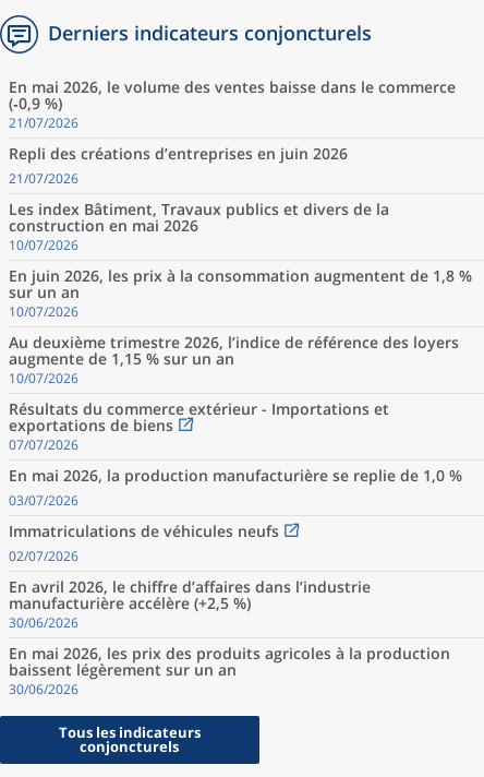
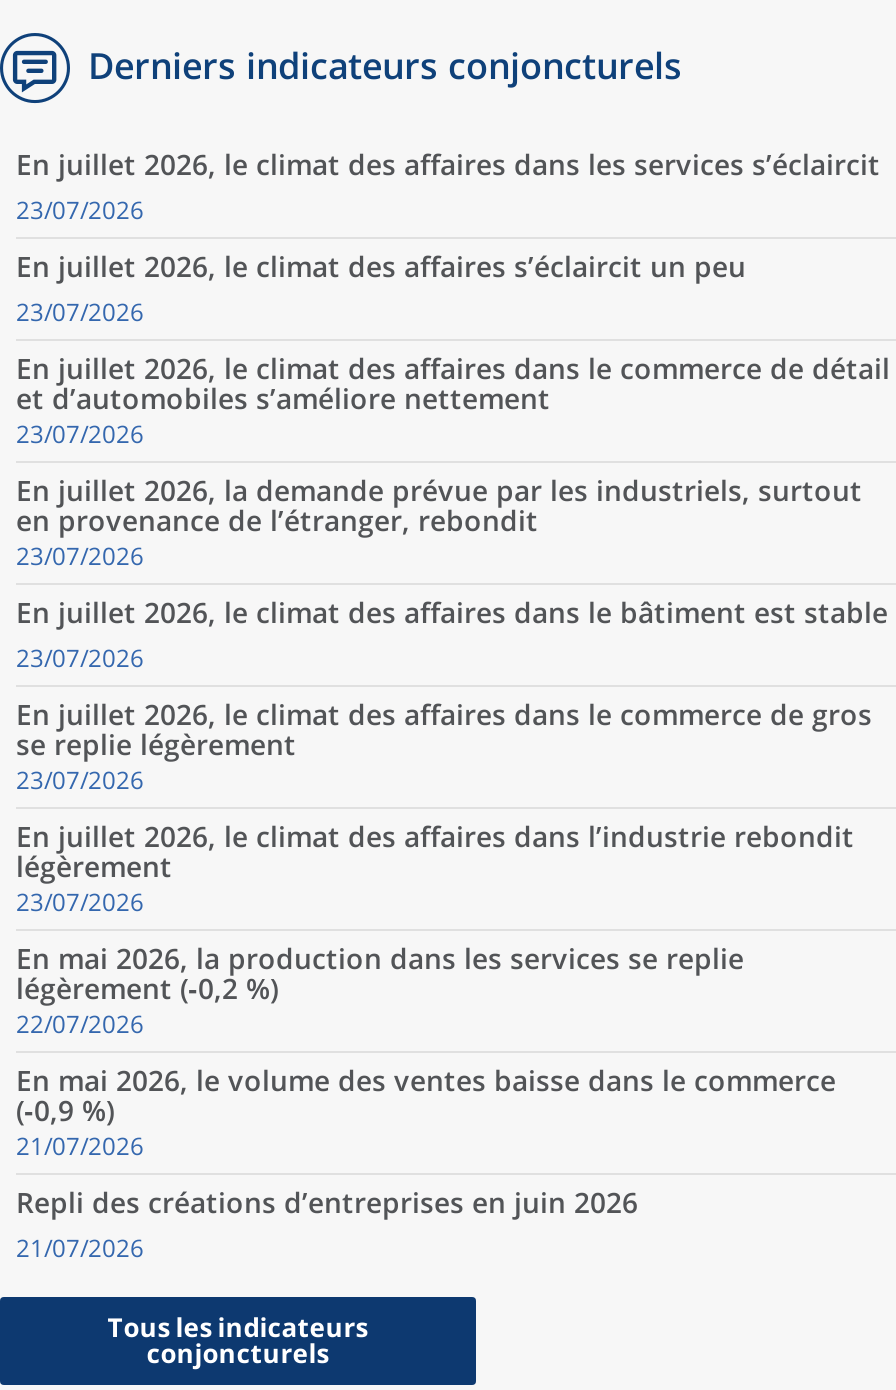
none -> [16,145,890,1041] En juillet 2026, le climat des affaires dans les services s’éclaircit | 23/07/2026 | En juillet 2026, le climat des affaires s’éclaircit un peu | 23/07/2026 | En juillet 2026, le climat des affaires dans le commerce de détail | et d’automobiles s’améliore nettement | 23/07/2026 | En juillet 2026, la demande prévue par les industriels, surtout | en provenance de l’étranger, rebondit | 23/07/2026 | En juillet 2026, le climat des affaires dans le bâtiment est stable | 23/07/2026 | En juillet 2026, le climat des affaires dans le commerce de gros | se replie légèrement | 23/07/2026 | En juillet 2026, le climat des affaires dans l’industrie rebondit | légèrement | 23/07/2026 | En mai 2026, la production dans les services se replie | légèrement (‑0,2 %) | 22/07/2026
moved [9,76,456,188] -> [16,1061,836,1265]: En mai 2026, le volume des ventes baisse dans le commerce | (‑0,9 %) | 21/07/2026 | Repli des créations d’entreprises en juin 2026 | 21/07/2026
[9,199,472,698] Les index Bâtiment, Travaux publics et divers de la | construction en mai 2026 | 10/07/2026 | En juin 2026, les prix à la consommation augmentent de 1,8 % | sur un an | 10/07/2026 | Au deuxième trimestre 2026, l’indice de référence des loyers | augmente de 1,15 % sur un an | 10/07/2026 | Résultats du commerce extérieur - Importations et | exportations de biens | 07/07/2026 | En mai 2026, la production manufacturière se replie de 1,0 % | 03/07/2026 | Immatriculations de véhicules neufs | 02/07/2026 | En avril 2026, le chiffre d’affaires dans l’industrie | manufacturière accélère (+2,5 %) | 30/06/2026 | En mai 2026, les prix des produits agricoles à la production | baissent légèrement sur un an | 30/06/2026 -> none

